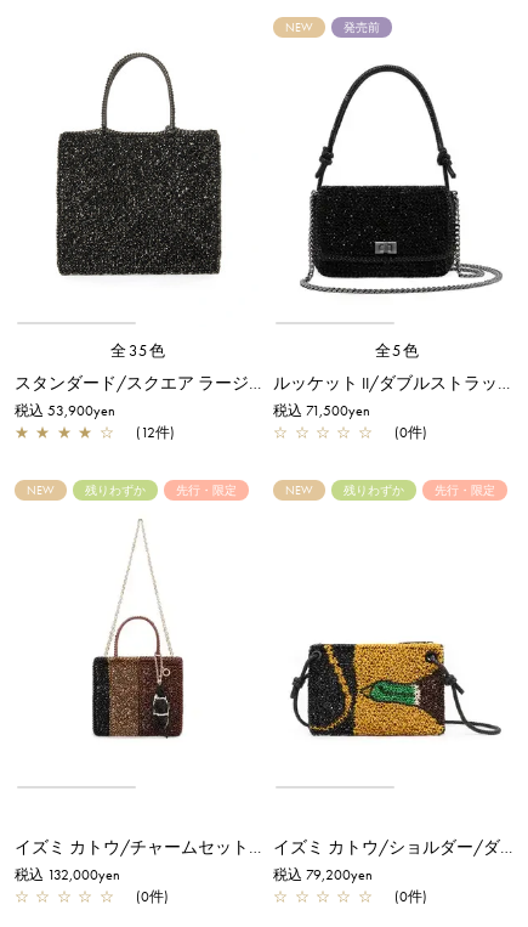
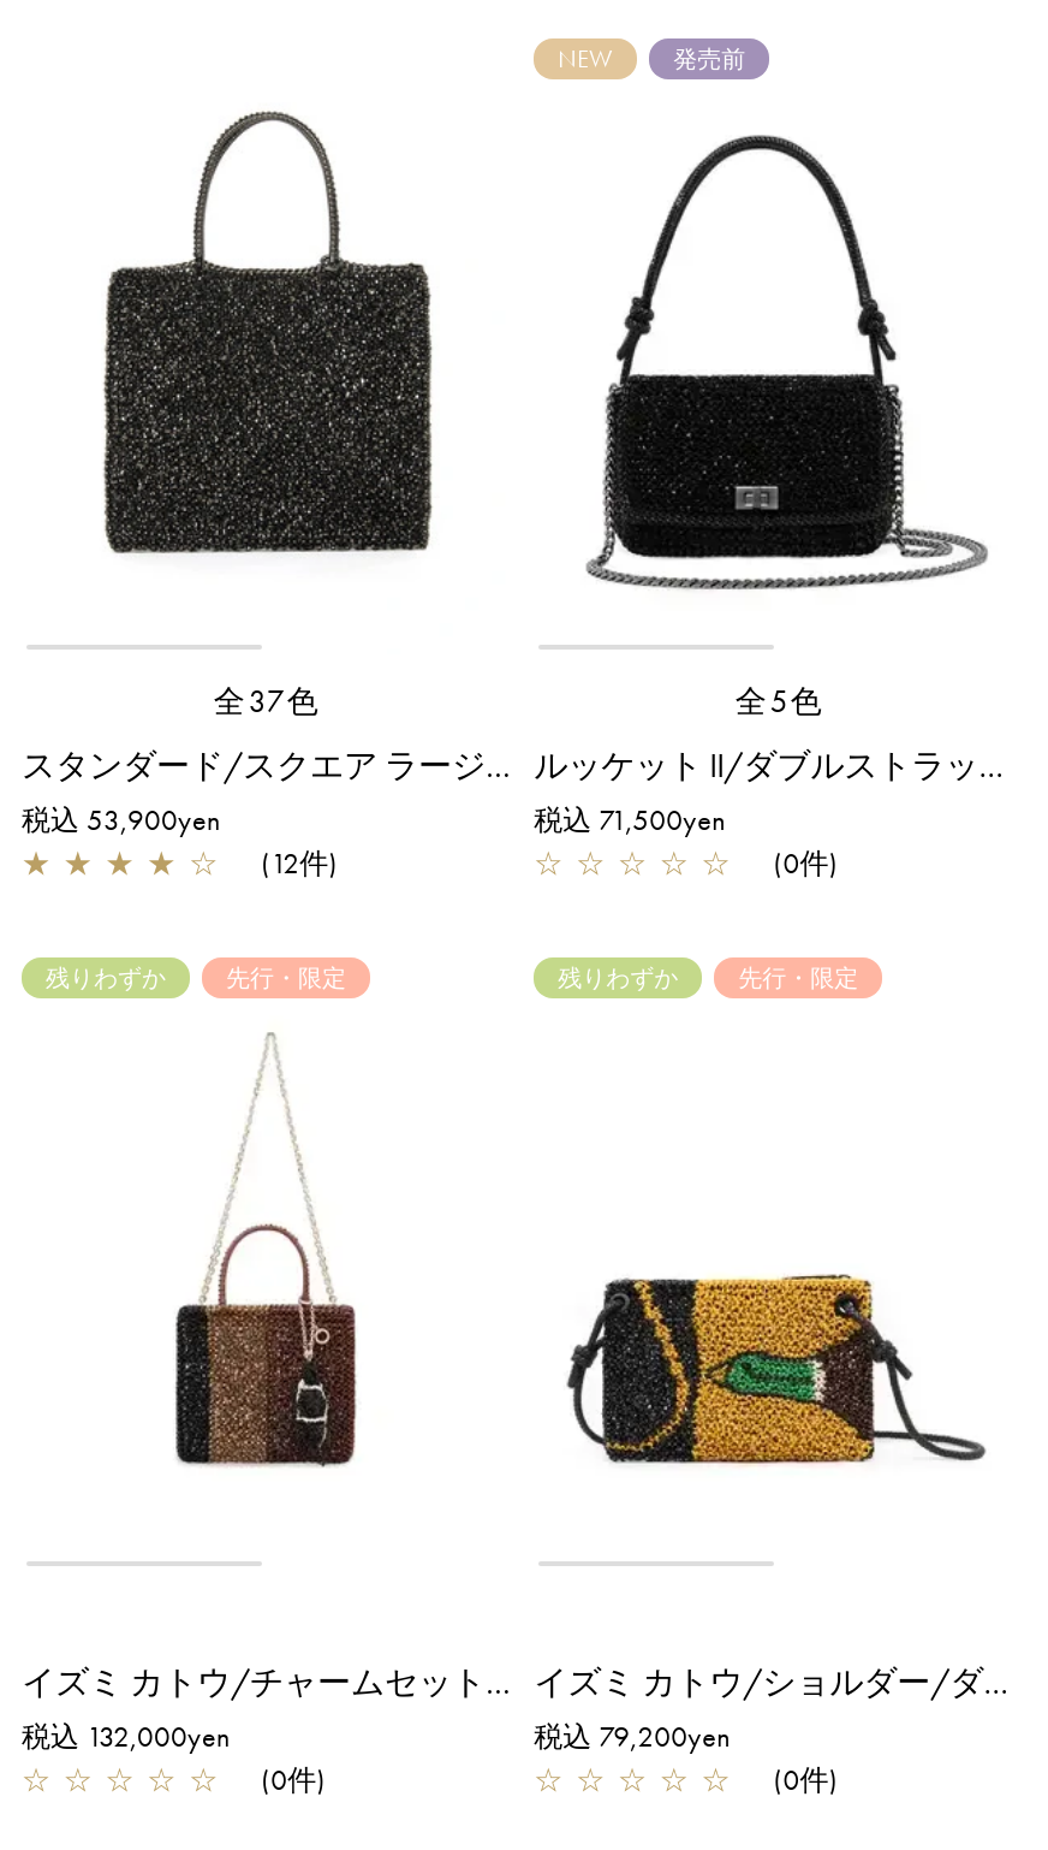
[111,340,167,361] 全35色 -> [214,680,322,721] 全37色
[27,482,55,498] NEW -> none
[285,482,313,498] NEW -> none

